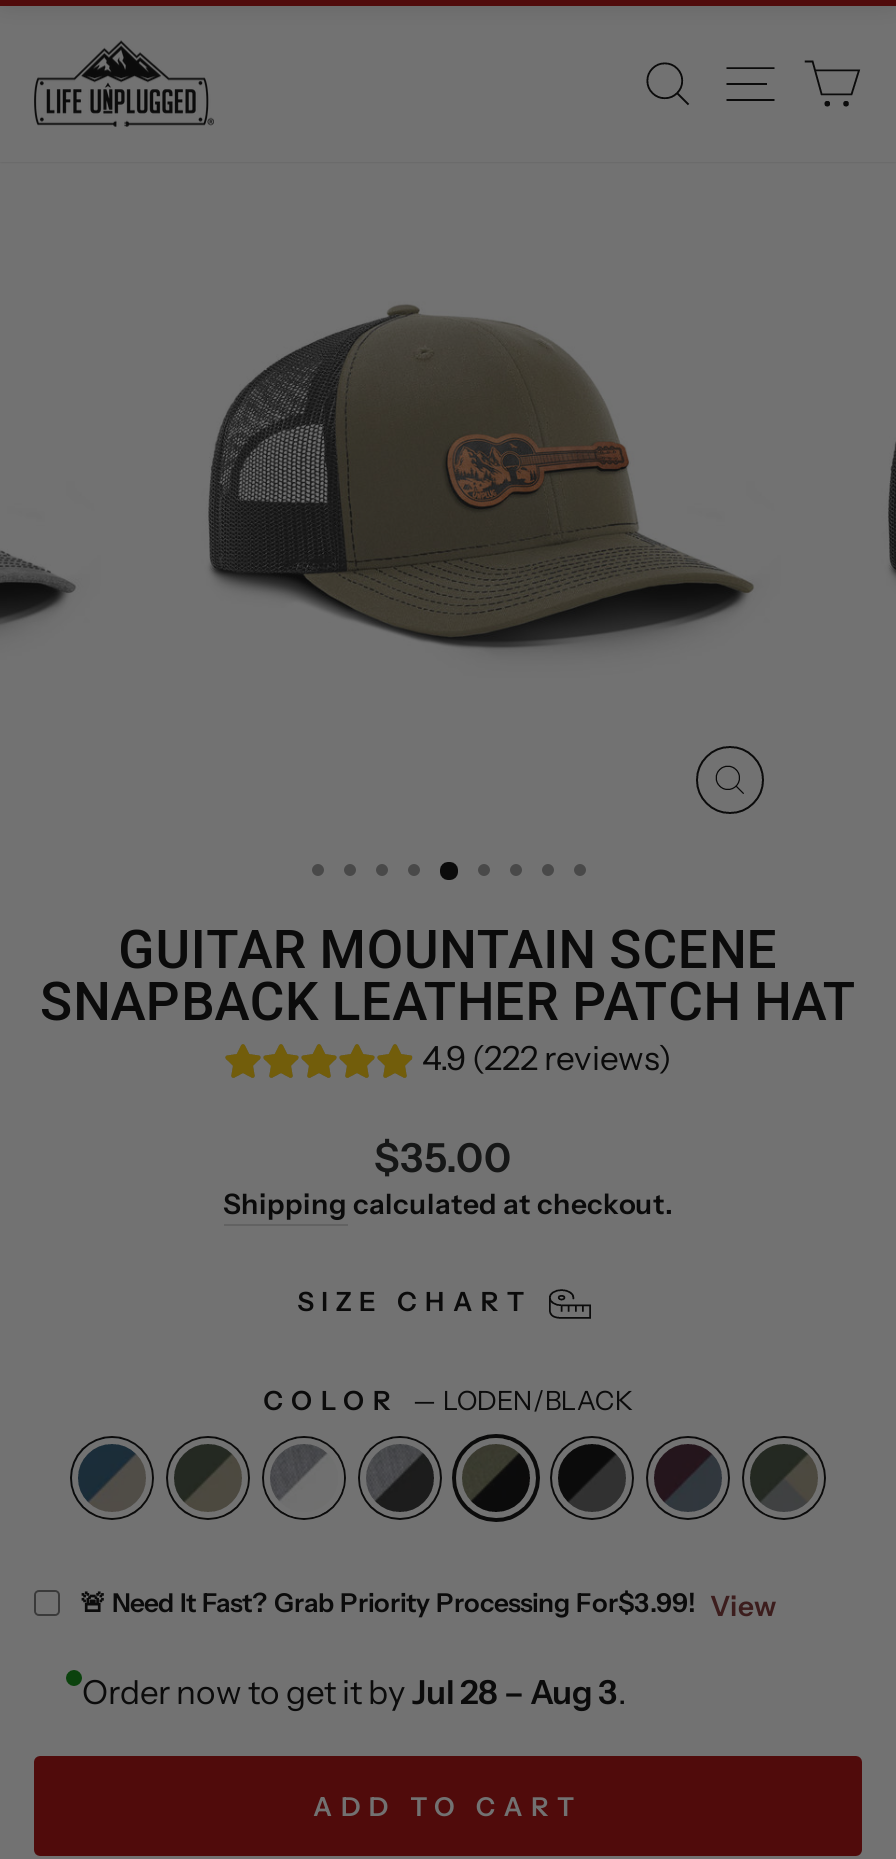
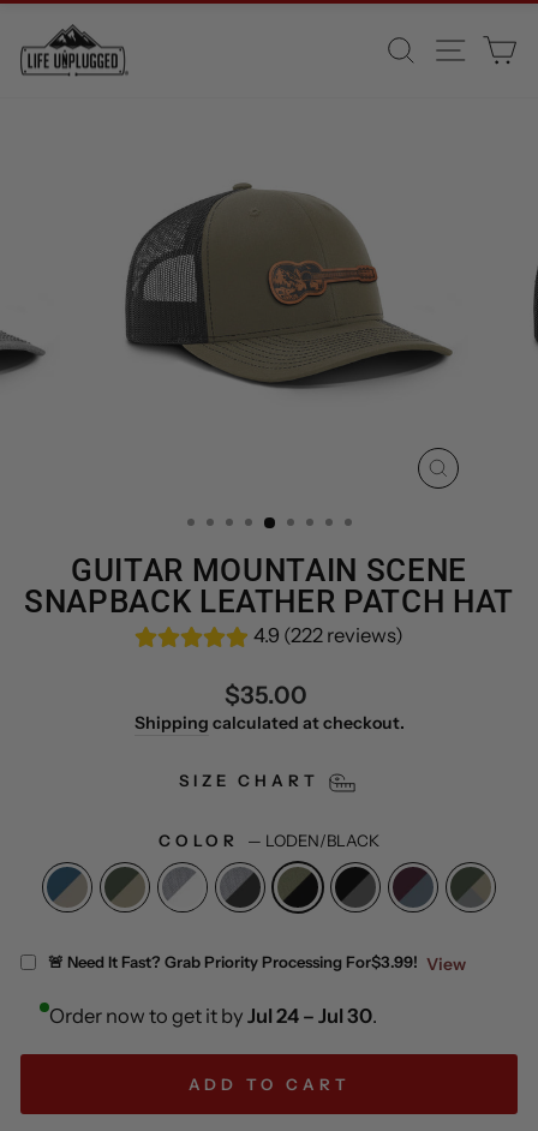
[82,1671,626,1711] Order now to get it by Jul 28 – Aug 3. -> [49,1003,377,1027] Order now to get it by Jul 24 – Jul 30.

